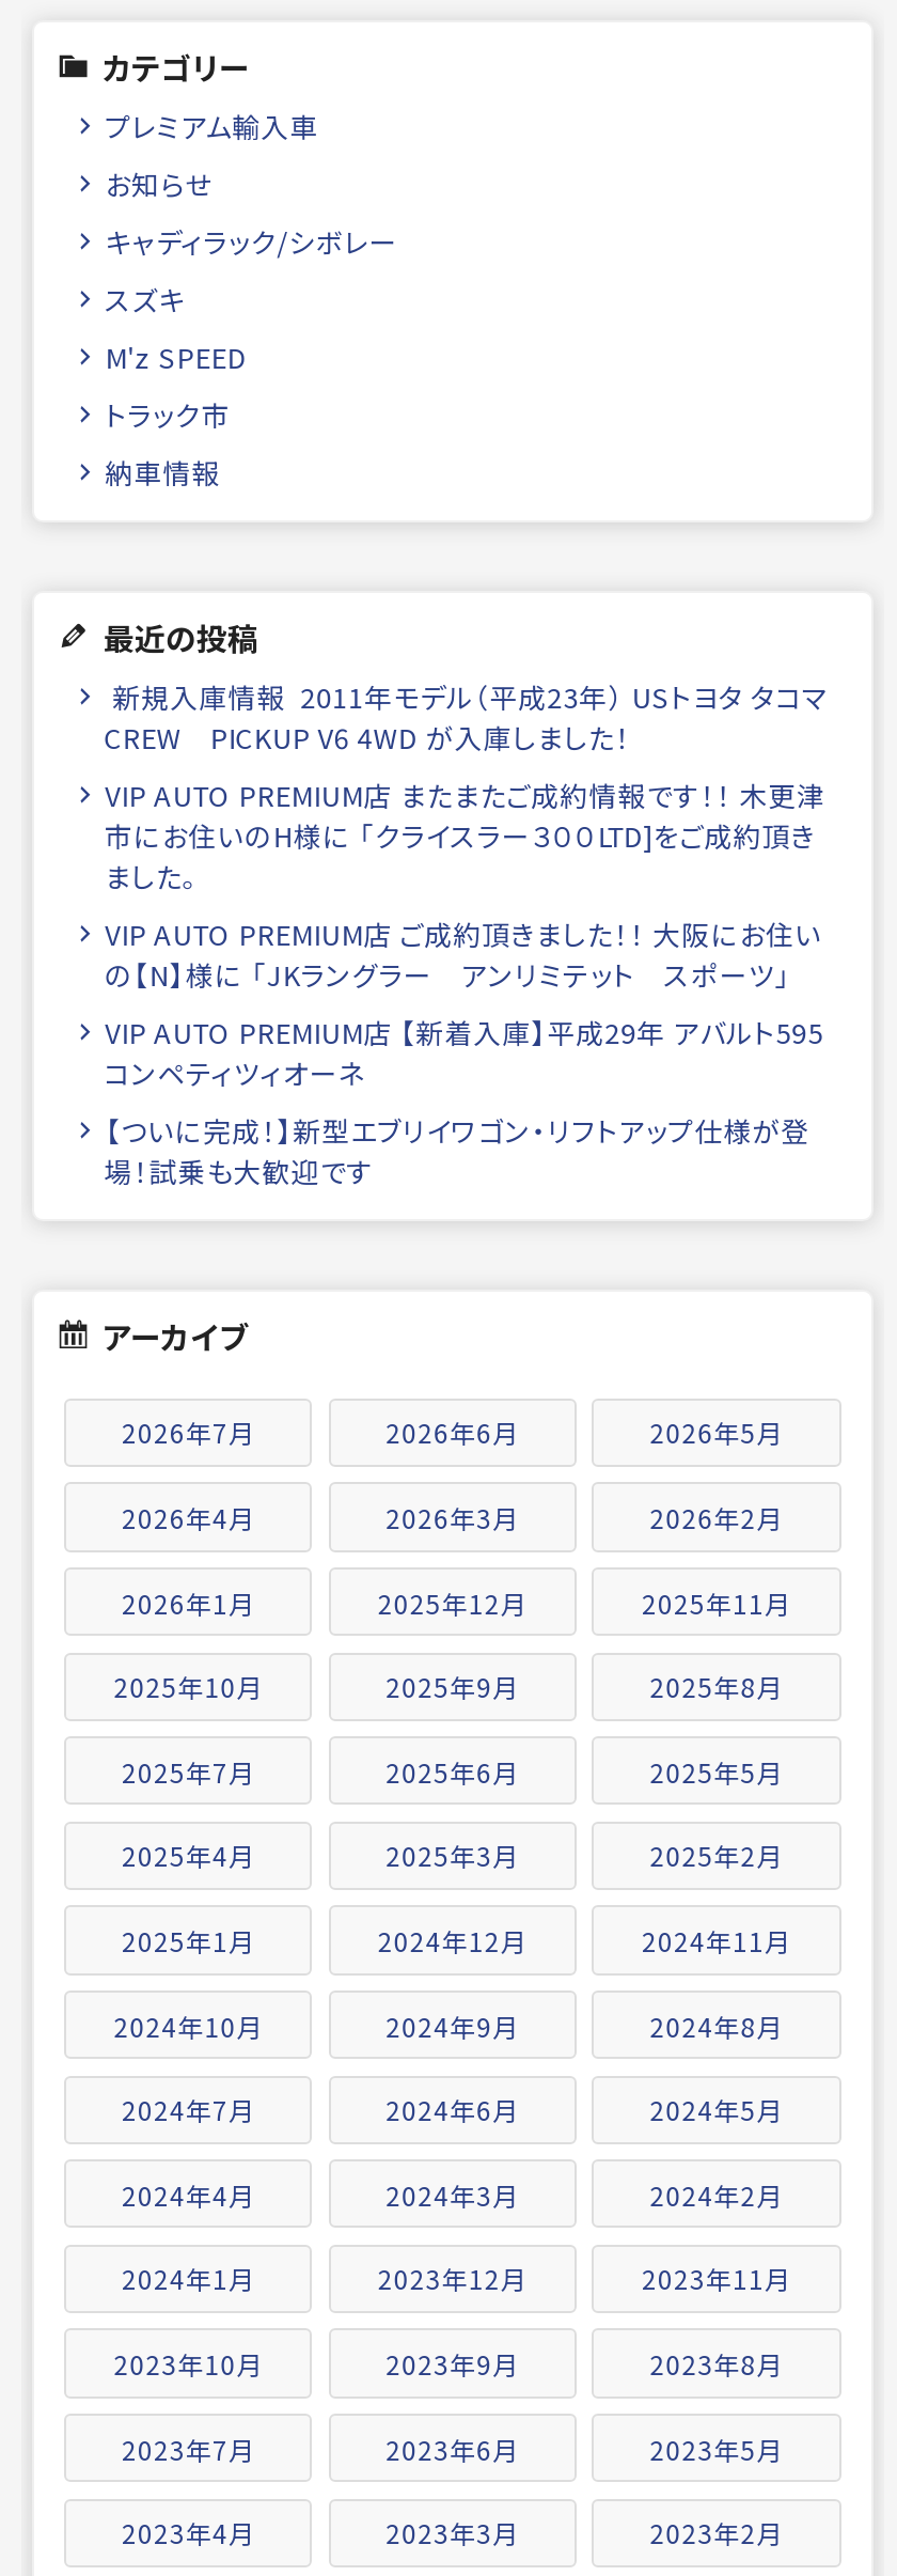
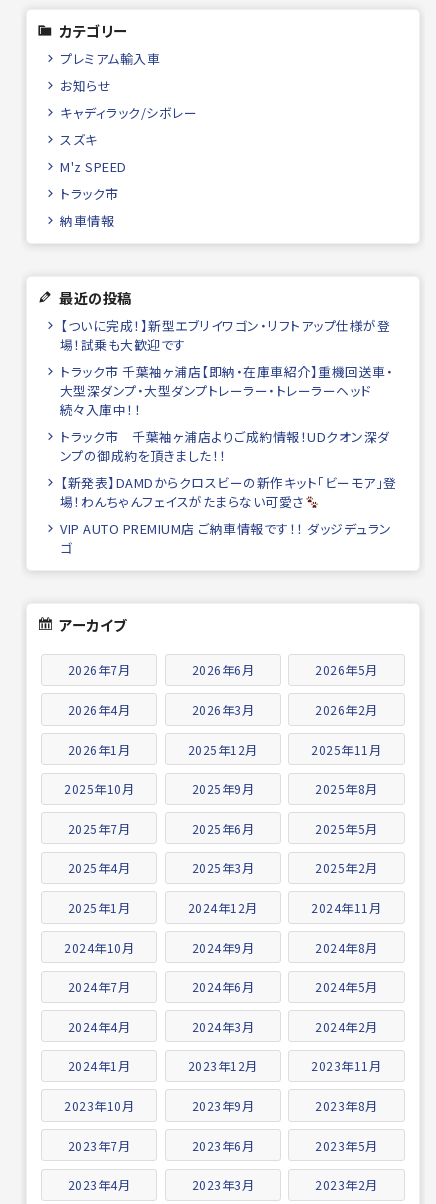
[104,677,829,1093] 新規入庫情報 2011年モデル（平成23年） USトヨタ タコマ | CREW PICKUP V6 4WD が入庫しました！ | VIP AUTO PREMIUM店 またまたご成約情報です！！ 木更津 | 市にお住いのH様に 「クライスラー３００LTD]をご成約頂き | ました。 | VIP AUTO PREMIUM店 ご成約頂きました！！ 大阪にお住い | の【N】様に 「JKラングラー アンリミテット スポーツ」 | VIP AUTO PREMIUM店 【新着入庫】平成29年 アバルト595 | コンペティツィオーネ -> none
moved [104,1111,810,1192] -> [60,316,390,354]: 【ついに完成！】新型エブリイワゴン・リフトアップ仕様が登 | 場！試乗も大歓迎です
none -> [60,362,397,557] トラック市 千葉袖ヶ浦店【即納・在庫車紹介】重機回送車・ | 大型深ダンプ・大型ダンプトレーラー・トレーラーヘッド | 続々入庫中！！ | トラック市 千葉袖ヶ浦店よりご成約情報！UDクオン深ダ | ンプの御成約を頂きました！！ | 【新発表】DAMDからクロスビーの新作キット「ビーモア」登 | 場！わんちゃんフェイスがたまらない可愛さ | VIP AUTO PREMIUM店 ご納車情報です！！ ダッジデュラン | ゴ

